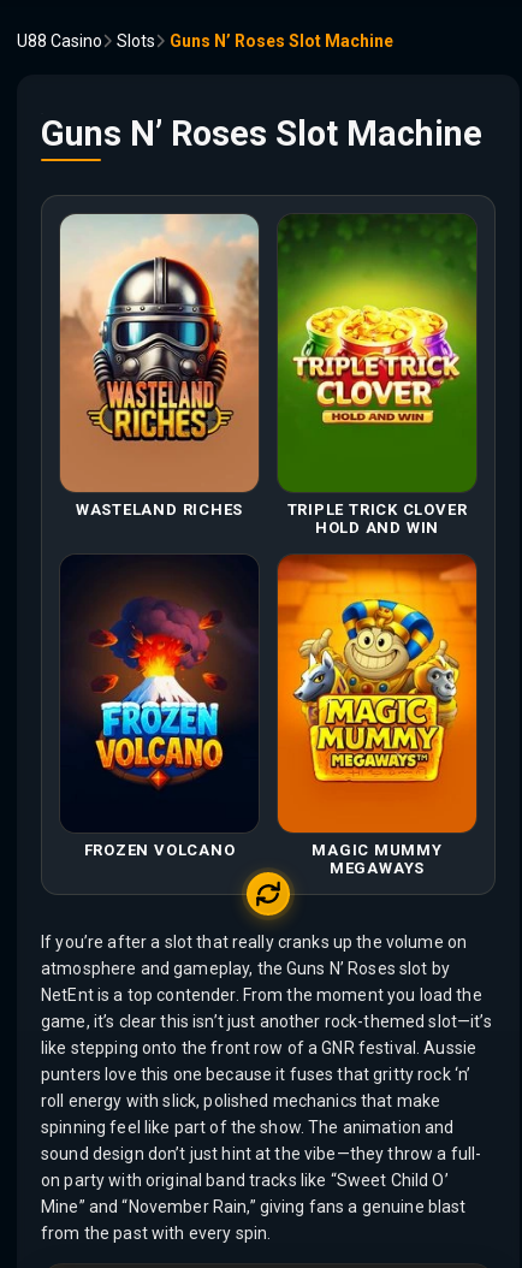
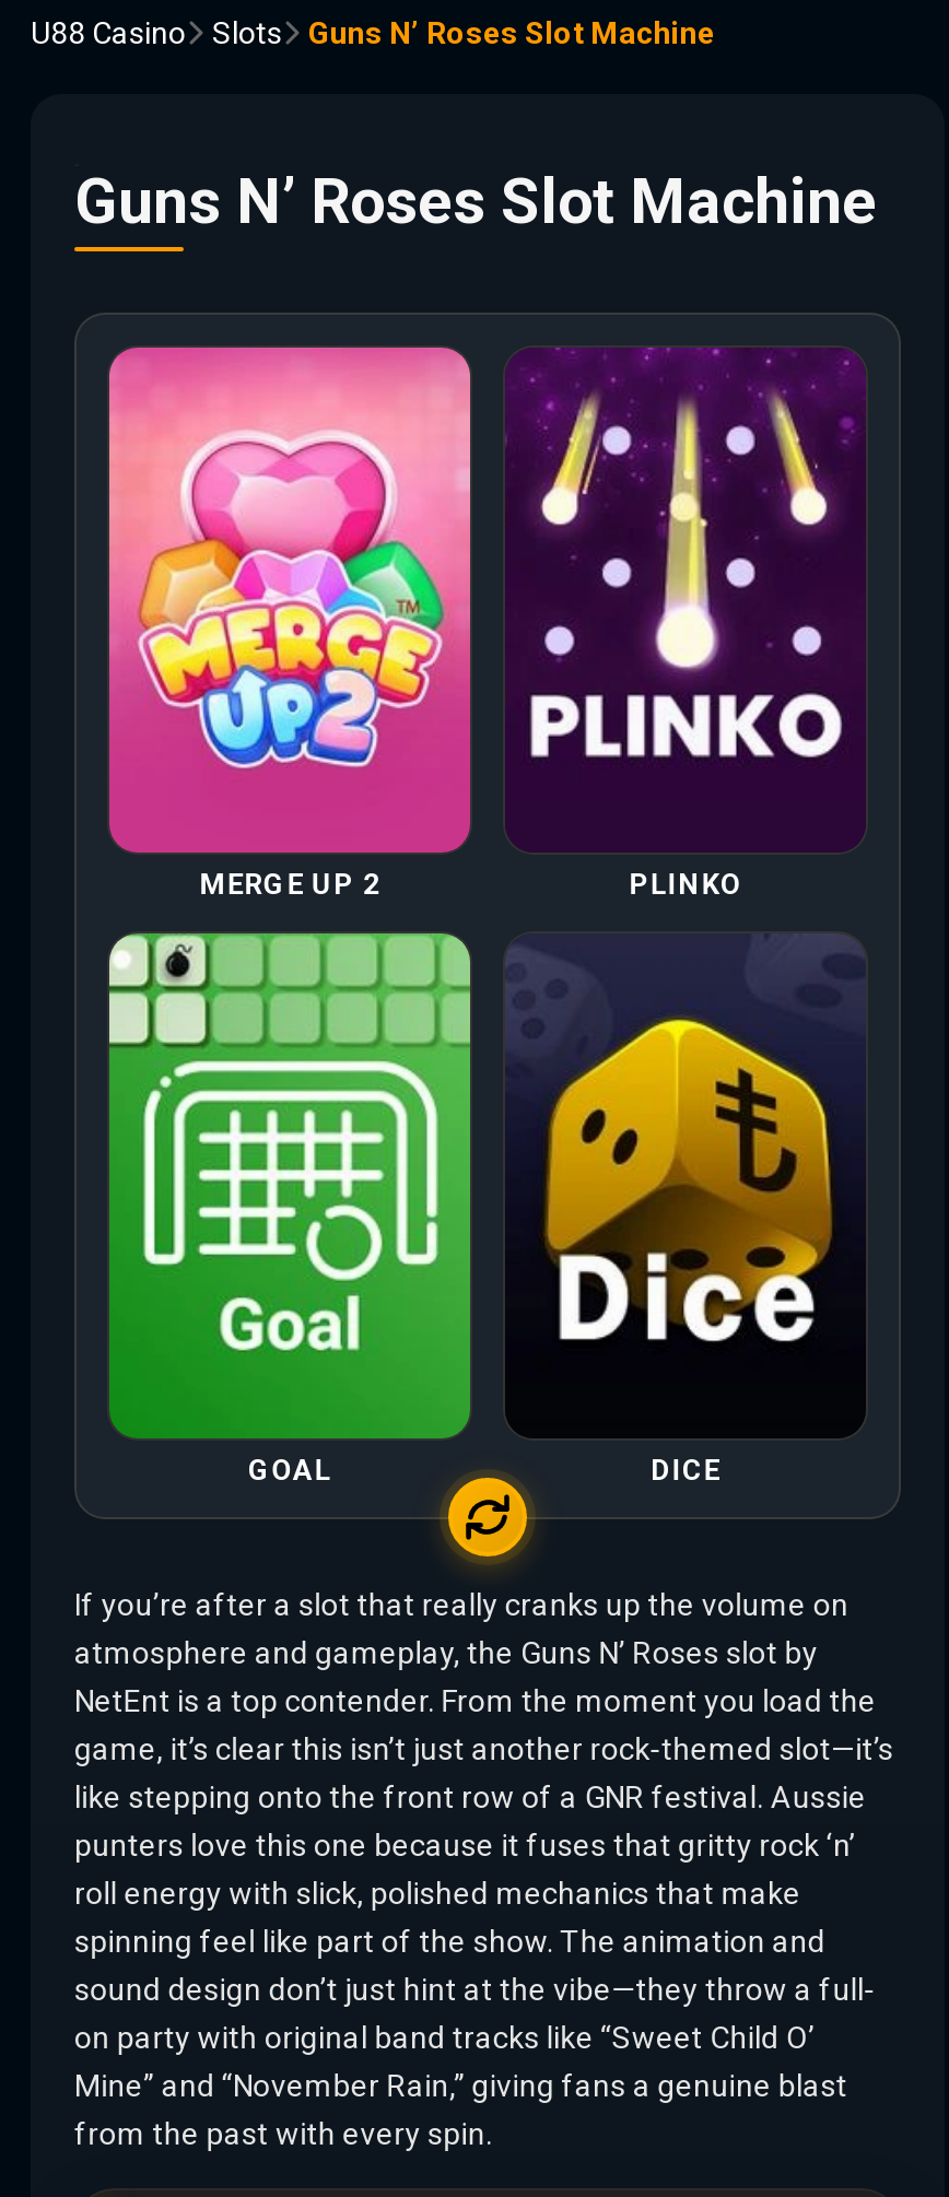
[59,213,467,537] [image] | WASTELAND RICHES | TRIPLE TRICK CLOVER | HOLD AND WIN -> [107,345,742,901] [image] | MERGE UP 2 | PLINKO
[277,214,477,492] [image] -> [505,345,866,787] [image]
[84,553,477,877] [image] | FROZEN VOLCANO | MAGIC MUMMY | MEGAWAYS -> [248,933,866,1487] [image] | GOAL | DICE
[60,571,259,816] [image] -> [107,931,472,1434] [image]

